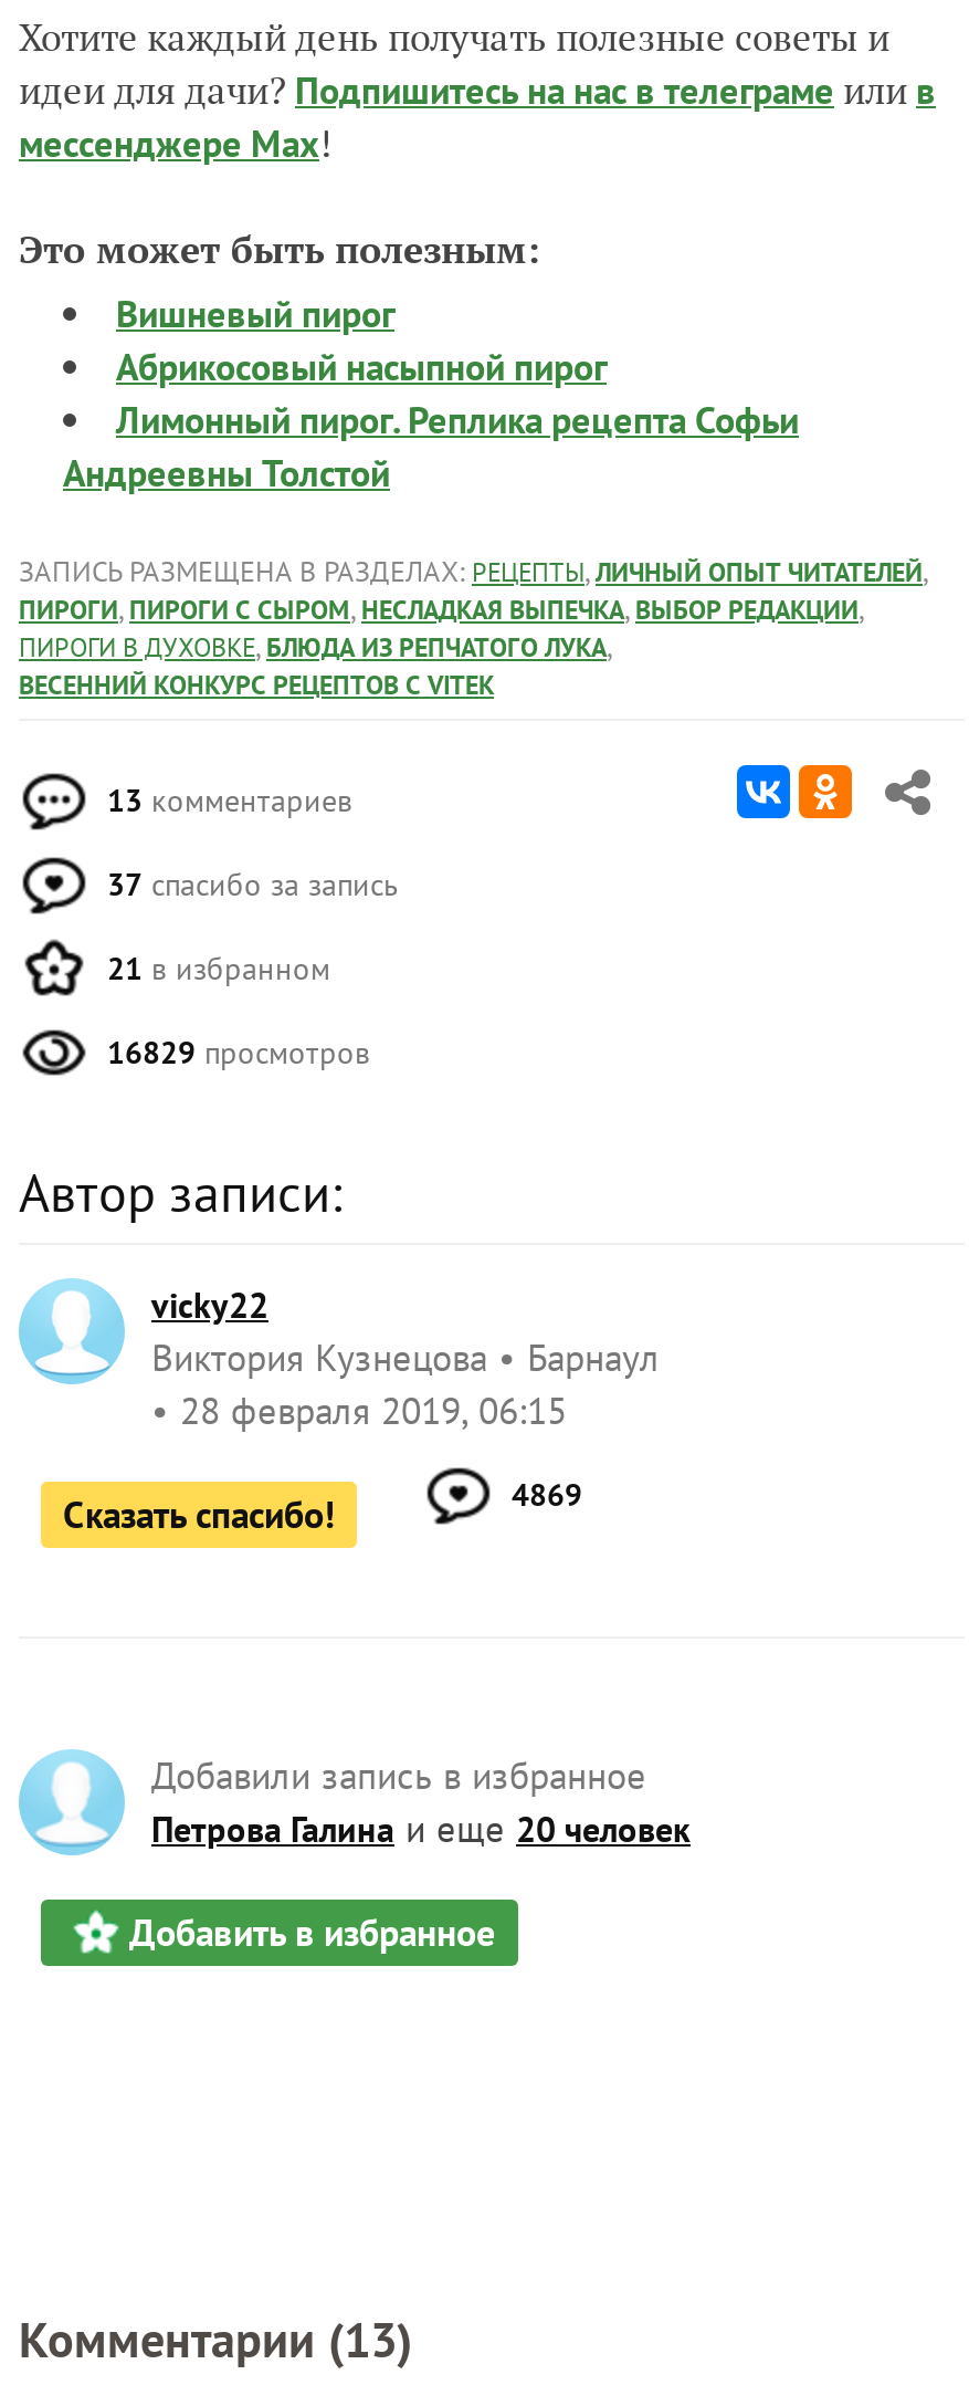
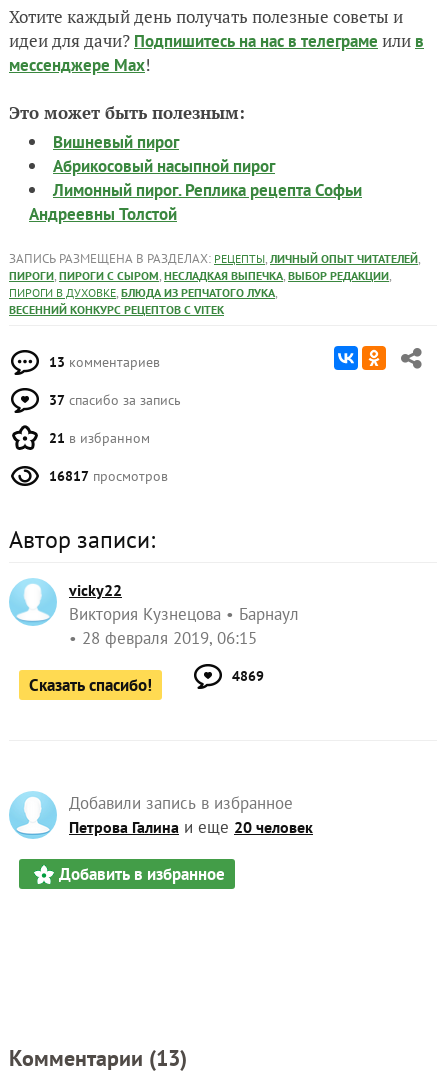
[107,1032,370,1071] 16829 просмотров -> [49,467,168,485] 16817 просмотров

